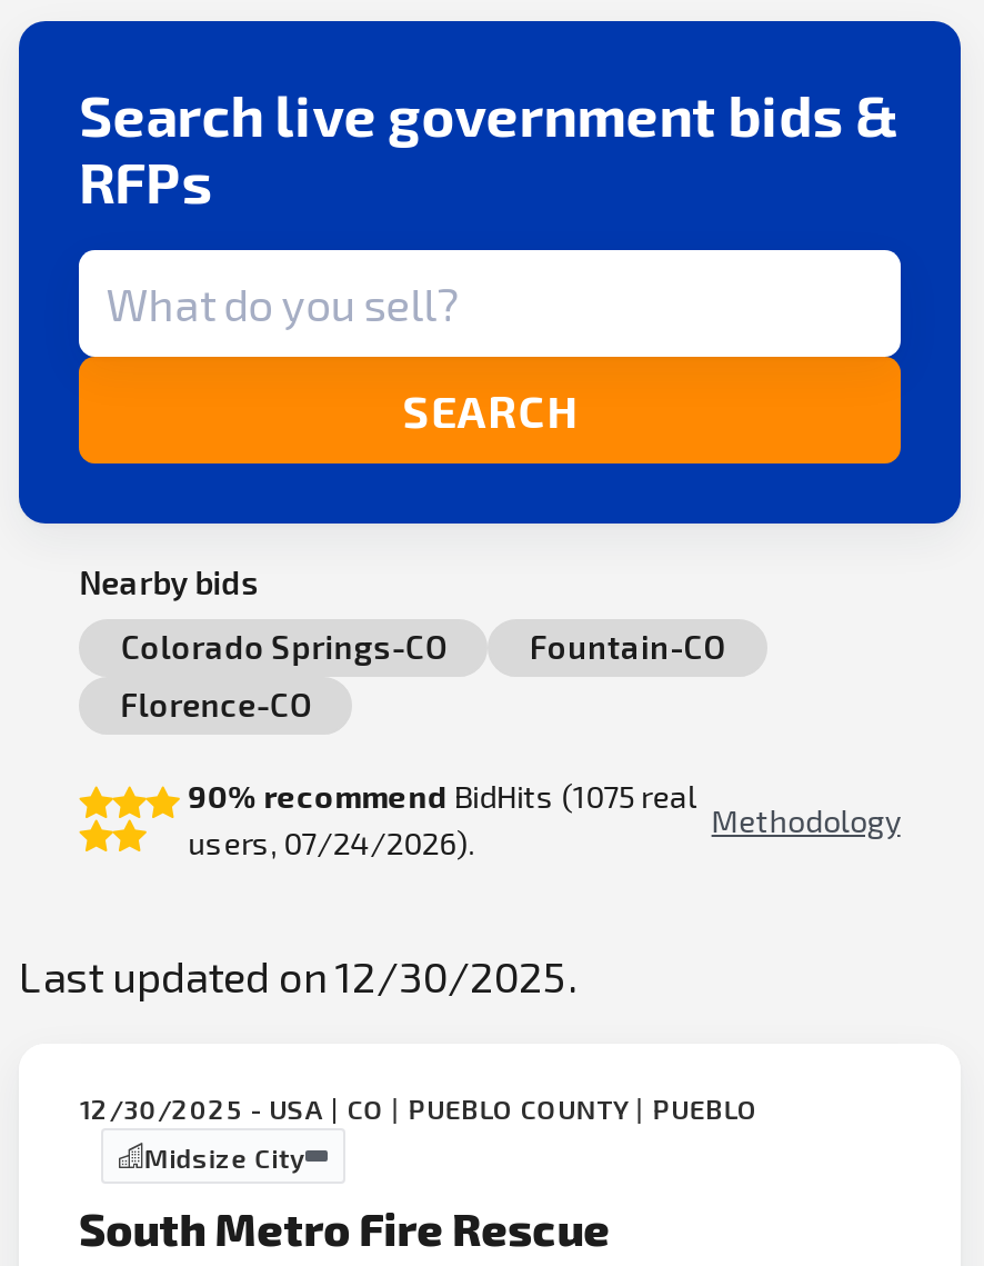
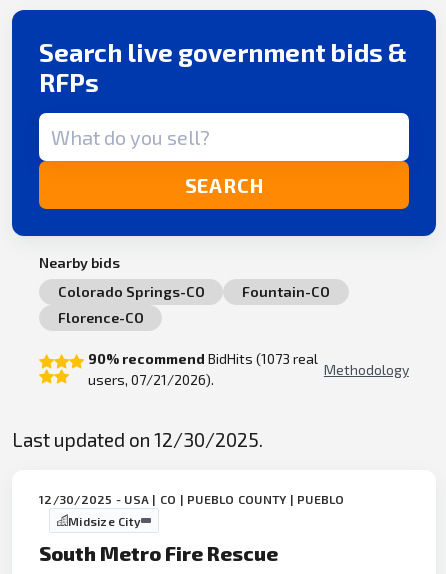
[188,778,697,815] 90% recommend BidHits (1075 real -> [88,350,318,367] 90% recommend BidHits (1073 real
[188,824,474,862] users, 07/24/2026). -> [88,371,214,388] users, 07/21/2026).

